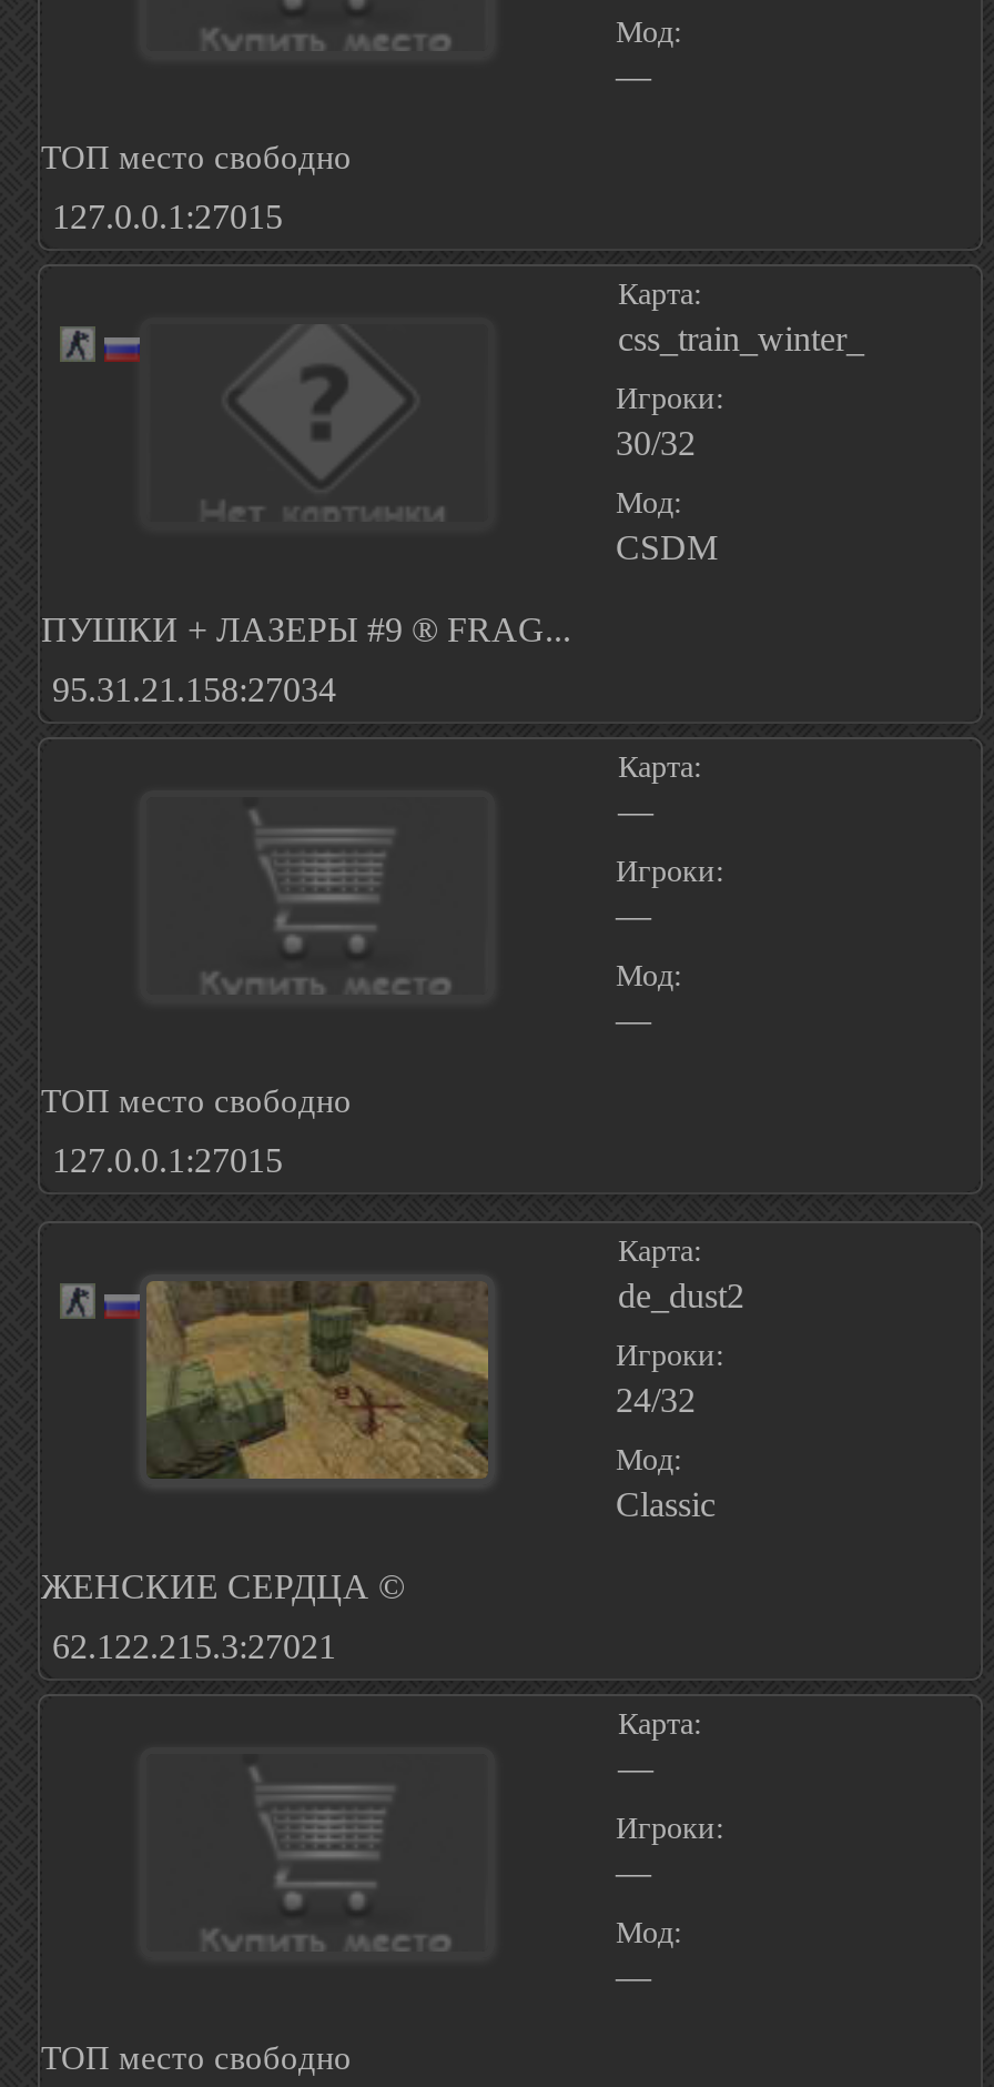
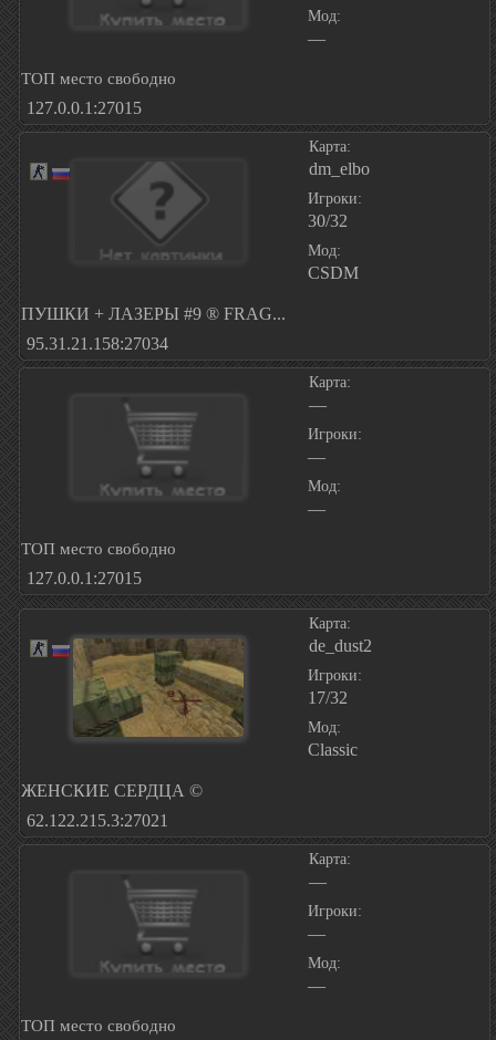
[618,320,864,357] css_train_winter_ -> [308,159,369,178] dm_elbo
[616,1381,696,1419] 24/32 -> [307,688,347,707] 17/32

